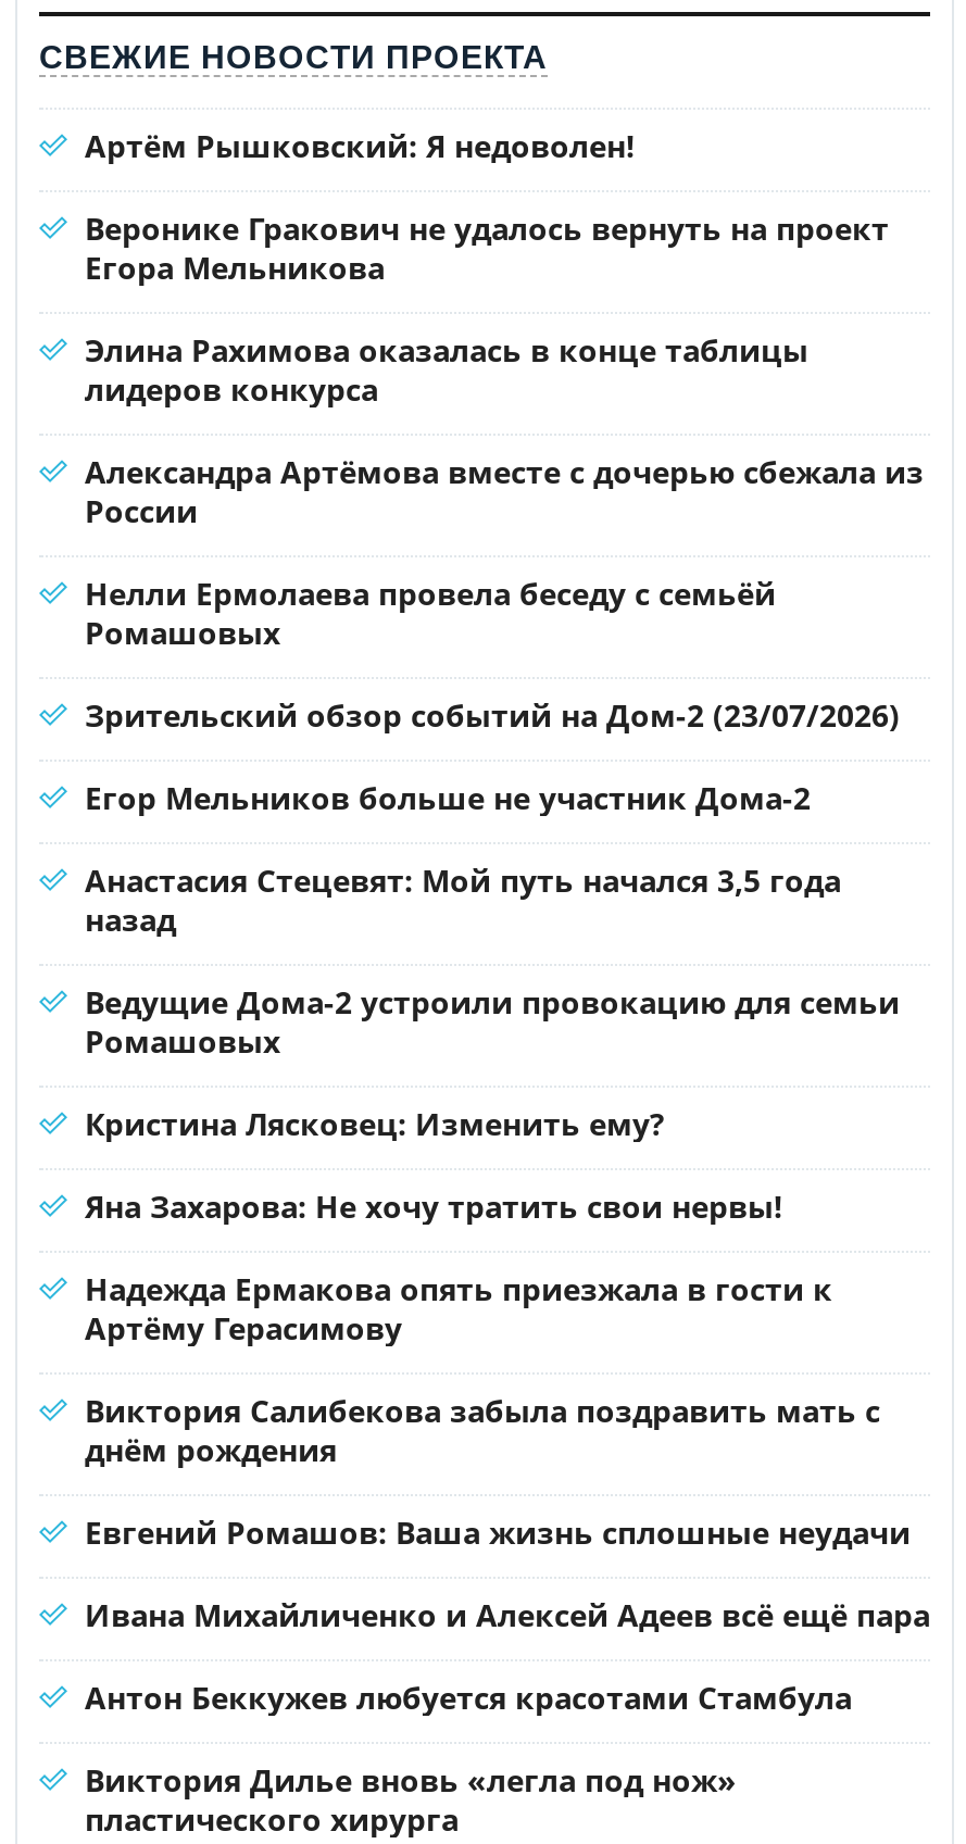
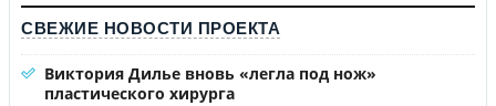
[85,124,930,1717] Артём Рышковский: Я недоволен! | Веронике Гракович не удалось вернуть на проект | Егора Мельникова | Элина Рахимова оказалась в конце таблицы | лидеров конкурса | Александра Артёмова вместе с дочерью сбежала из | России | Нелли Ермолаева провела беседу с семьёй | Ромашовых | Зрительский обзор событий на Дом-2 (23/07/2026) | Егор Мельников больше не участник Дома-2 | Анастасия Стецевят: Мой путь начался 3,5 года | назад | Ведущие Дома-2 устроили провокацию для семьи | Ромашовых | Кристина Лясковец: Изменить ему? | Яна Захарова: Не хочу тратить свои нервы! | Надежда Ермакова опять приезжала в гости к | Артёму Герасимову | Виктория Салибекова забыла поздравить мать с | днём рождения | Евгений Ромашов: Ваша жизнь сплошные неудачи | Ивана Михайличенко и Алексей Адеев всё ещё пара | Антон Беккужев любуется красотами Стамбула -> none

